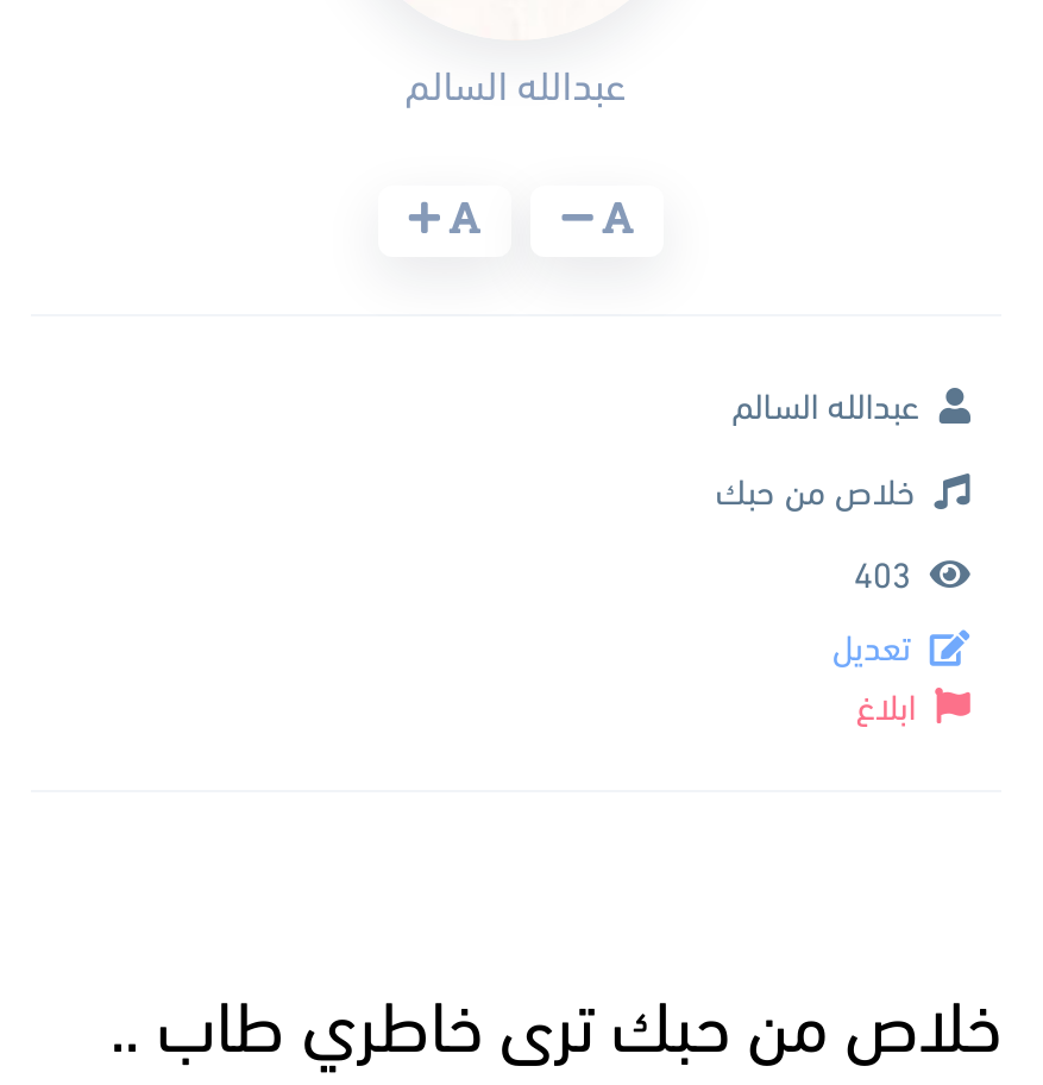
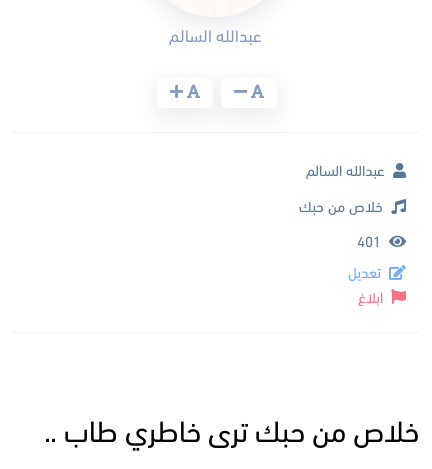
[853,562,911,598] 403 -> [357,236,381,251] 401

